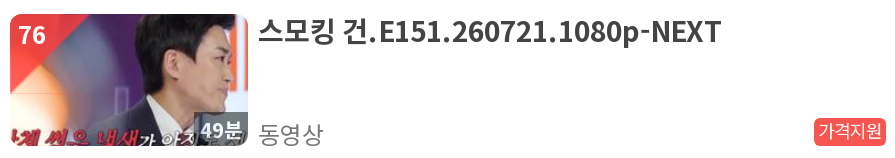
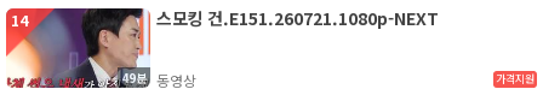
[18,15,46,49] 76 -> [11,9,28,30] 14

